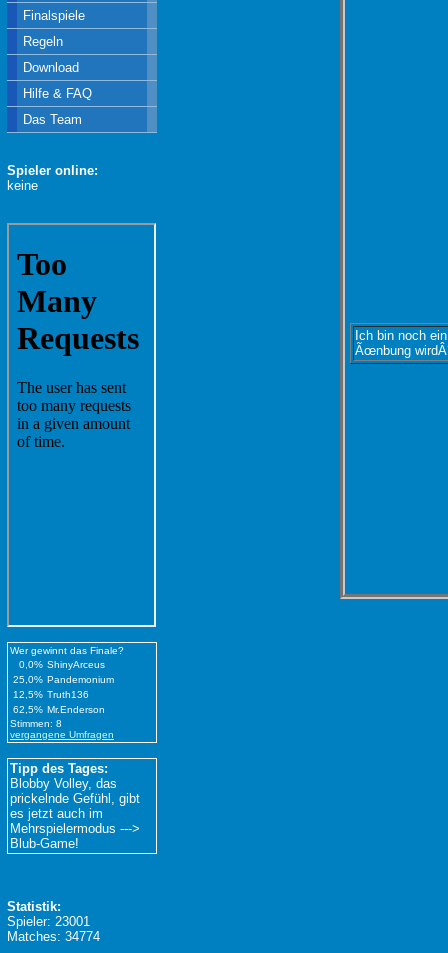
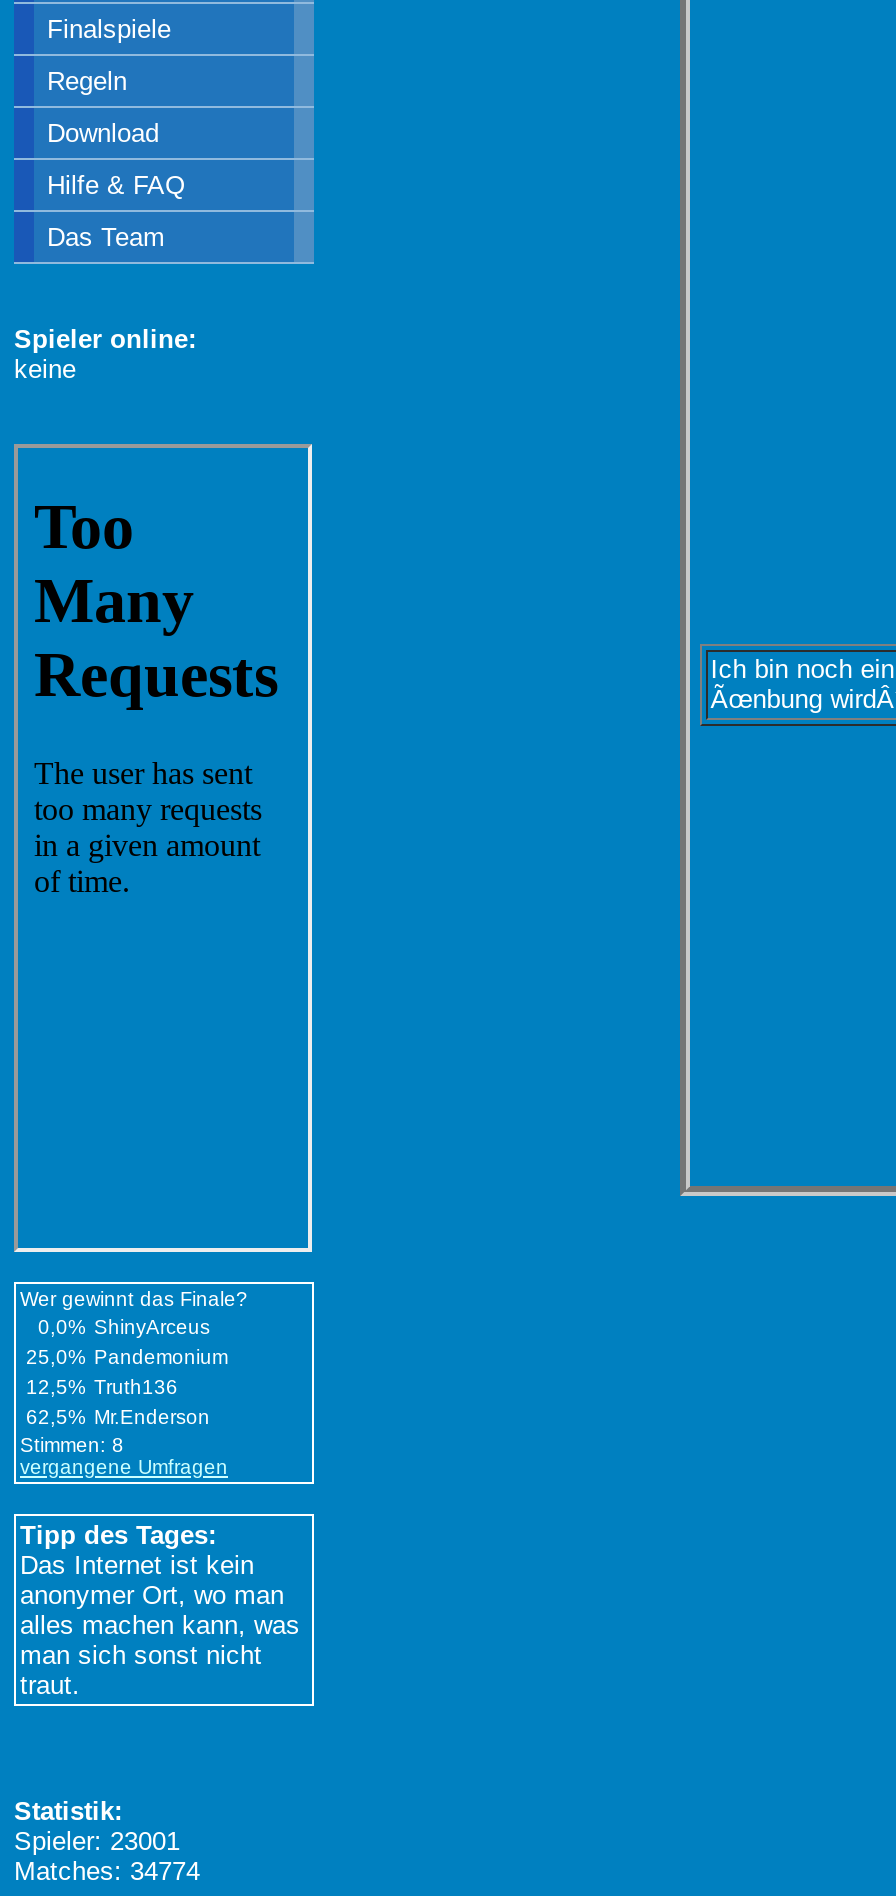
[10,776,140,851] Blobby Volley, das | prickelnde Gefühl, gibt | es jetzt auch im | Mehrspielermodus ---> | Blub-Game! -> [20,1550,300,1700] Das Internet ist kein | anonymer Ort, wo man | alles machen kann, was | man sich sonst nicht | traut.

